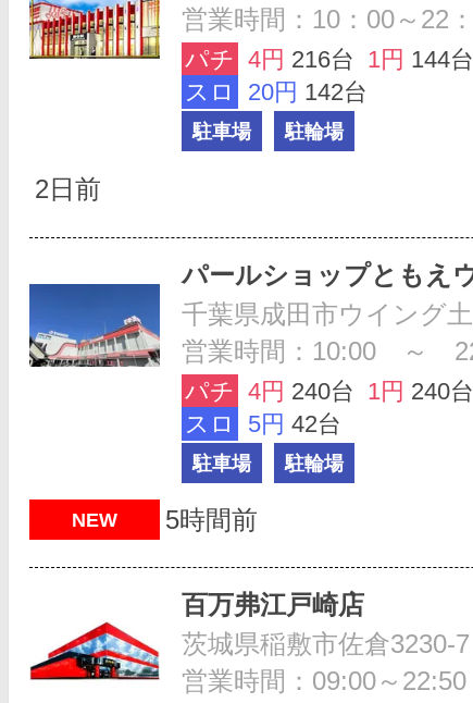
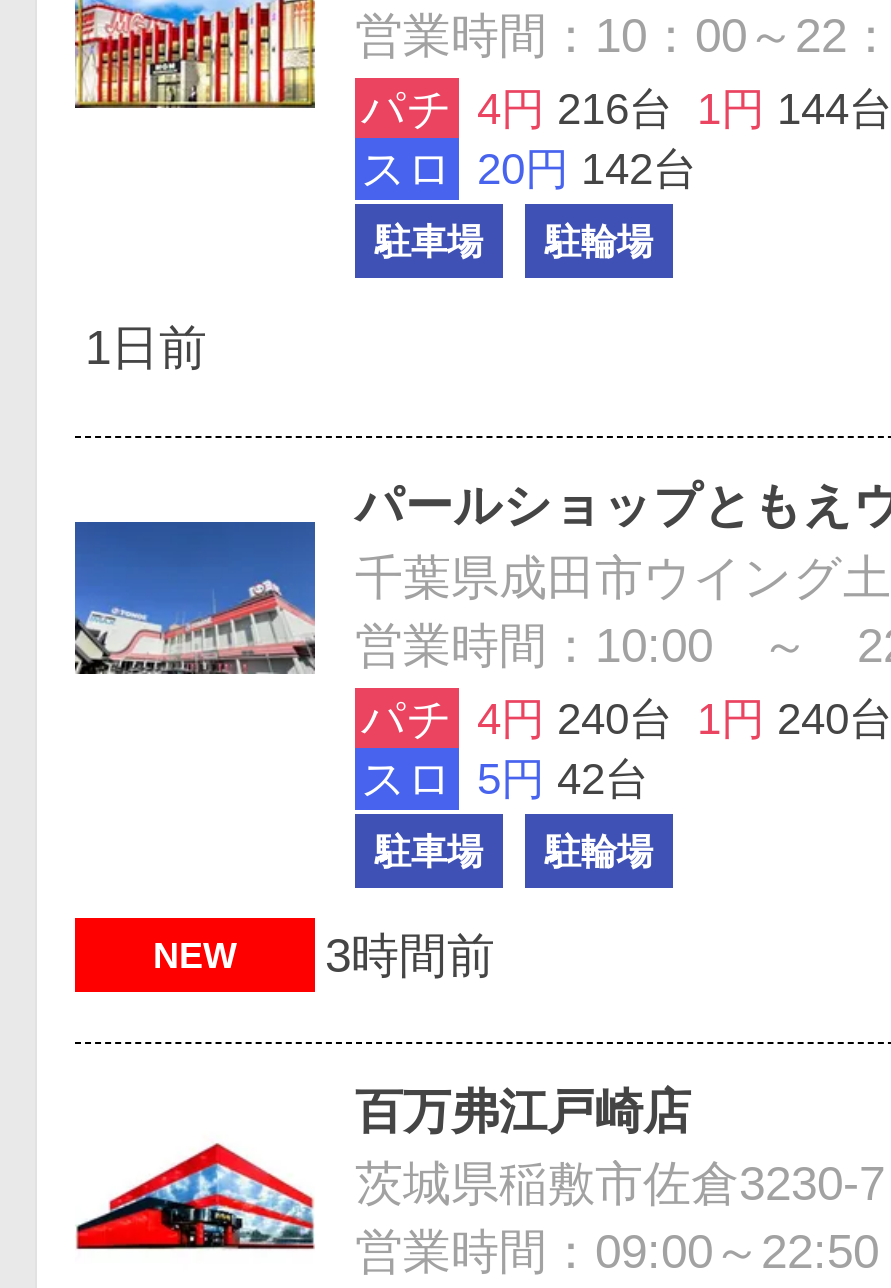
[35,174,101,203] 2日前 -> [85,319,207,373] 1日前
[165,504,258,534] 5時間前 -> [325,927,495,981] 3時間前

